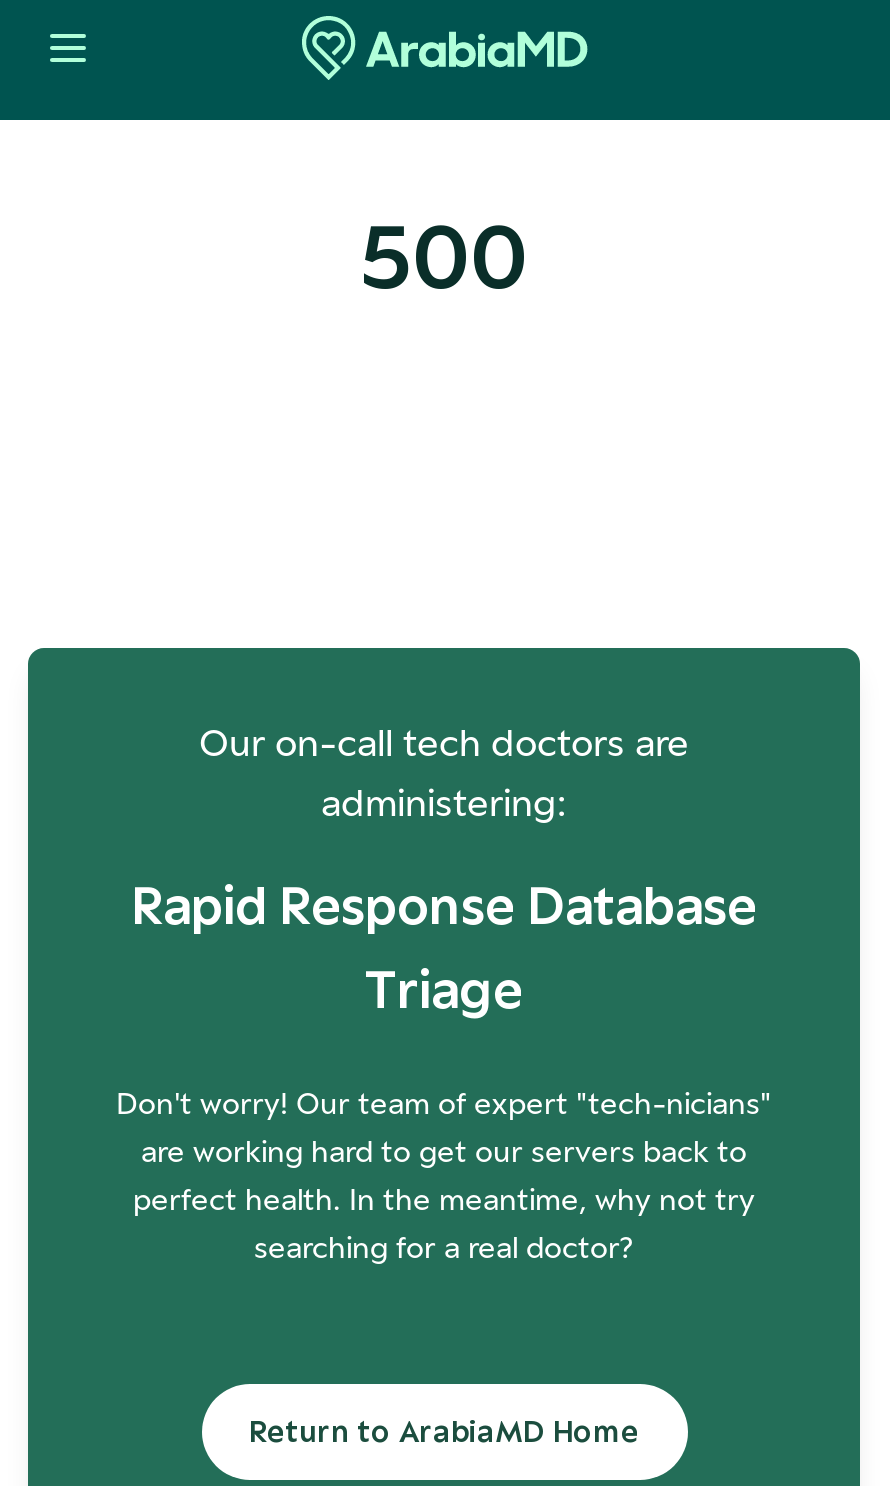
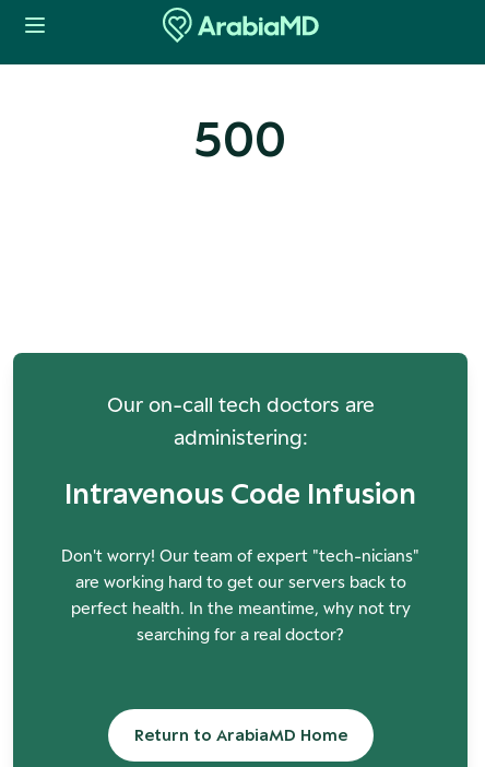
[131,874,757,1020] Rapid Response Database | Triage -> [64,476,416,510] Intravenous Code Infusion

